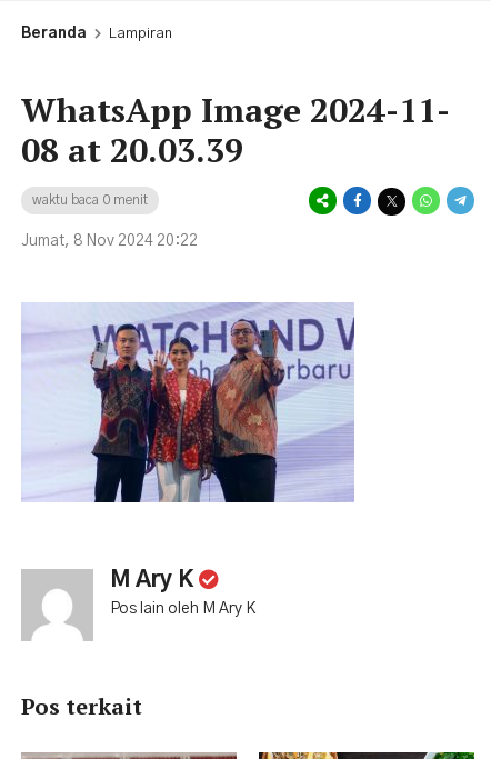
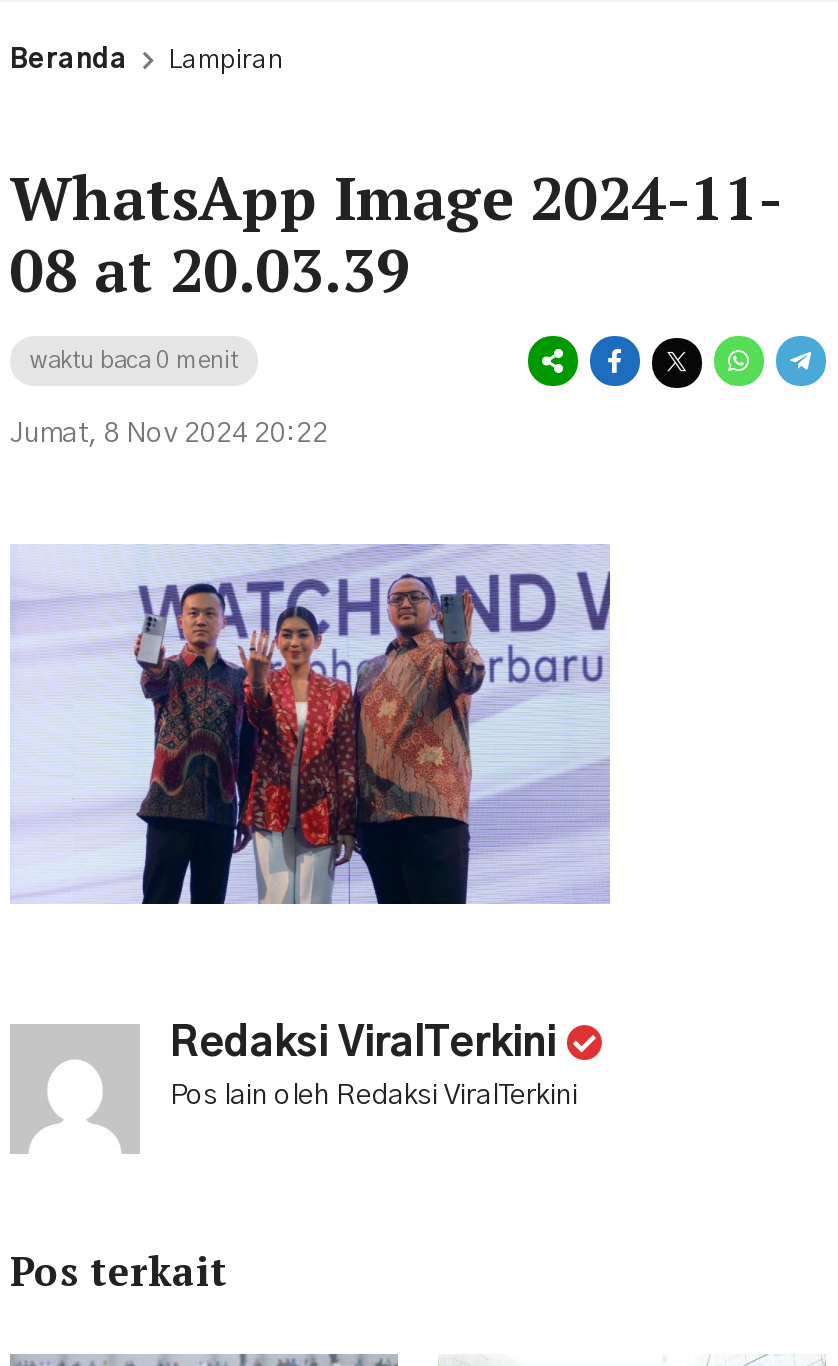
[110,569,255,617] M Ary K | Pos lain oleh M Ary K -> [170,1024,578,1110] Redaksi ViralTerkini | Pos lain oleh Redaksi ViralTerkini

